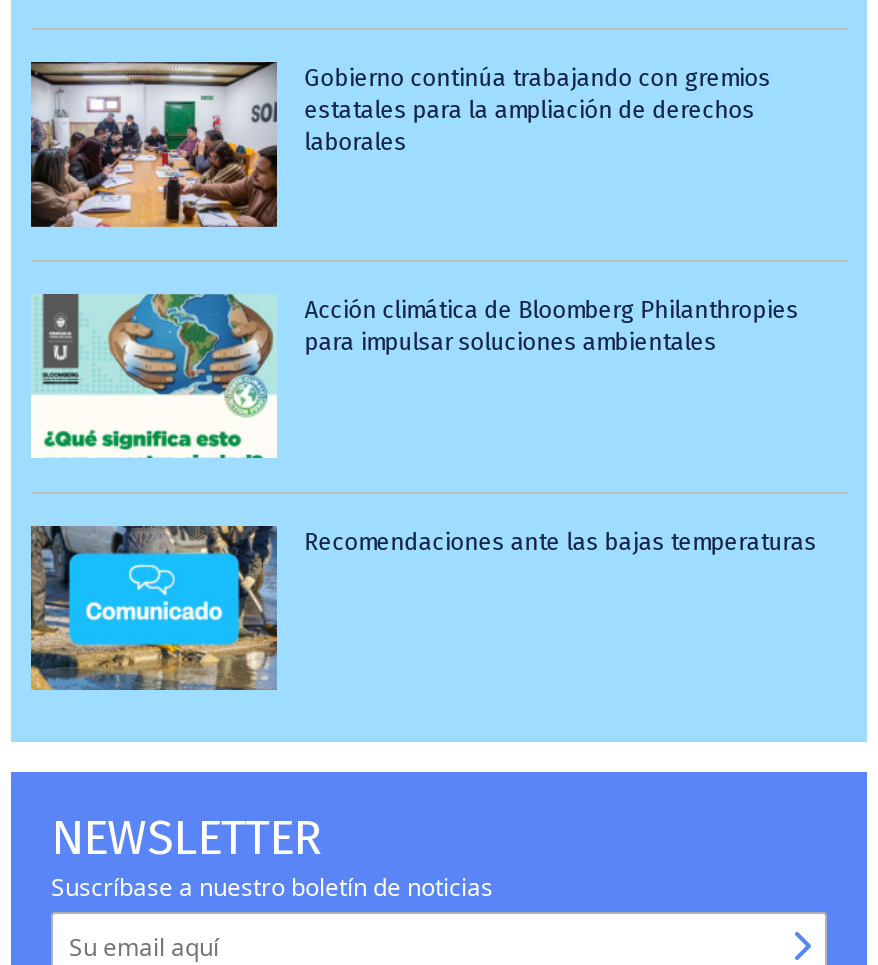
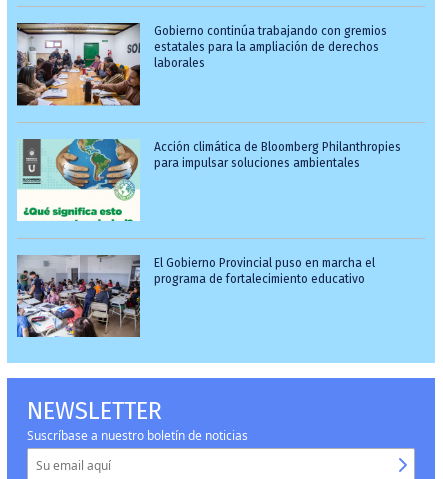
[29,524,817,692] [image] | Recomendaciones ante las bajas temperaturas -> [16,255,375,338] [image] | El Gobierno Provincial puso en marcha el | programa de fortalecimiento educativo

